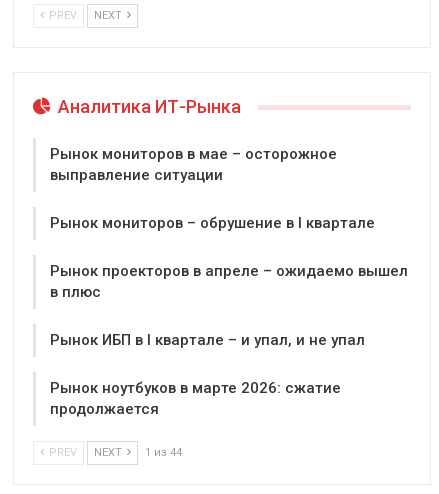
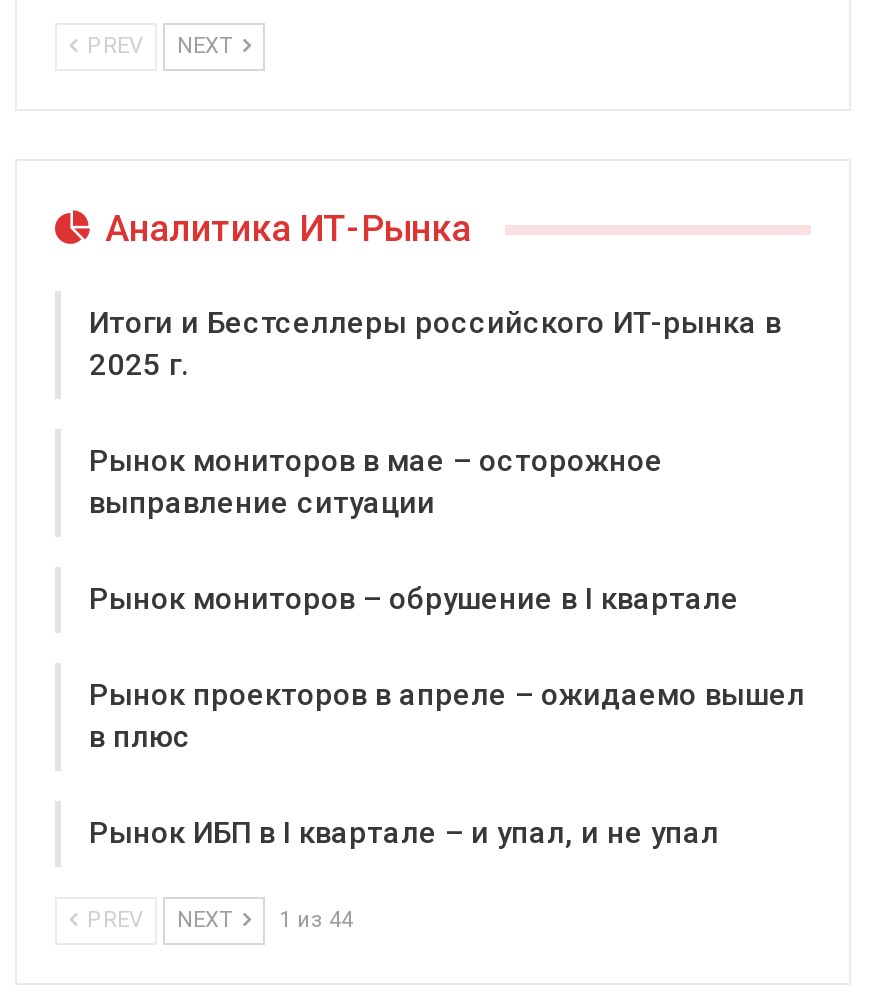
none -> [89,305,781,383] Итоги и Бестселлеры российского ИТ-рынка в | 2025 г.
moved [50,145,408,349] -> [89,443,805,851]: Рынок мониторов в мае – осторожное | выправление ситуации | Рынок мониторов – обрушение в I квартале | Рынок проекторов в апреле – ожидаемо вышел | в плюс | Рынок ИБП в I квартале – и упал, и не упал
[50,379,341,418] Рынок ноутбуков в марте 2026: сжатие | продолжается -> none

